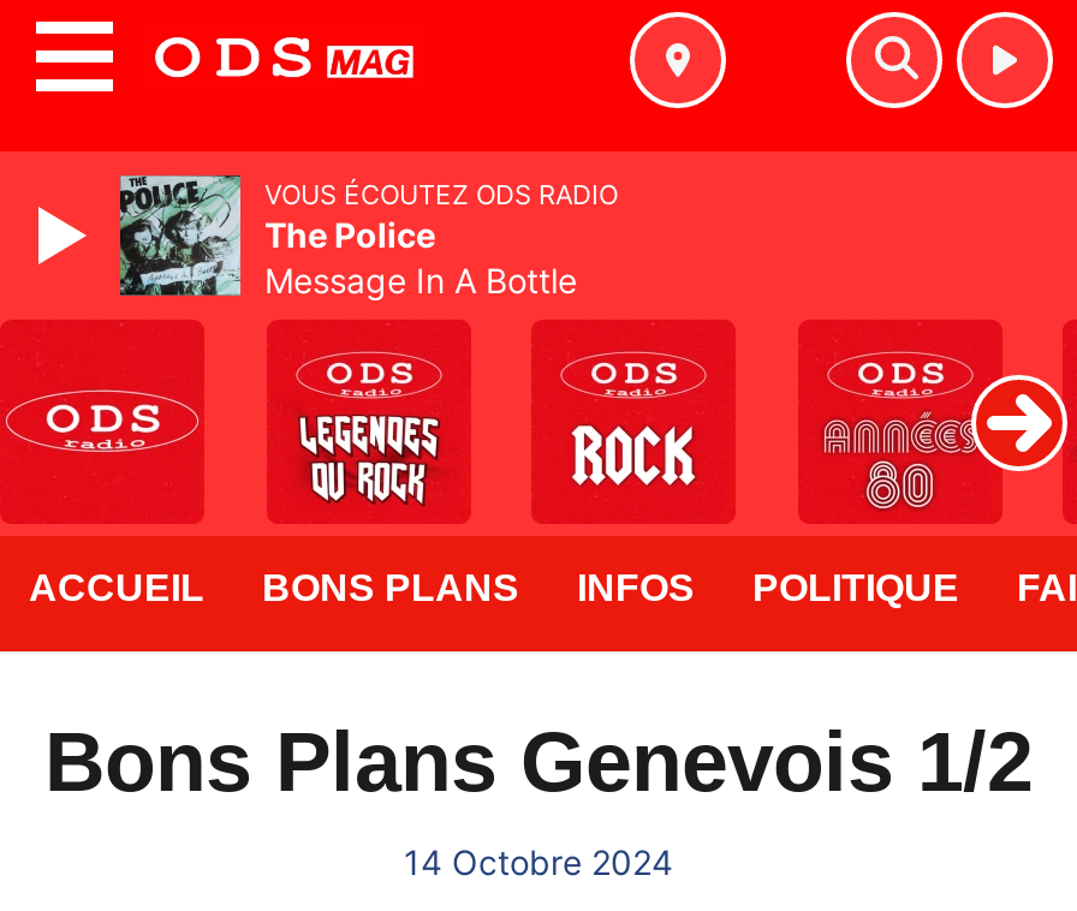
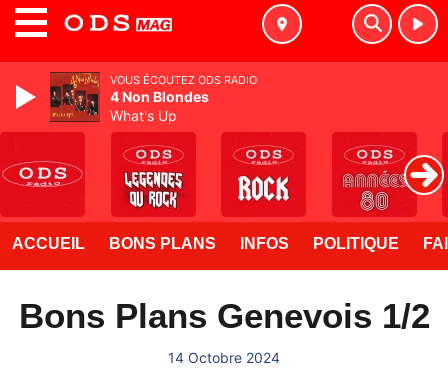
[118,173,577,300] [image] | The Police | Message In A Bottle -> [50,71,209,124] [image] | 4 Non Blondes | What's Up

